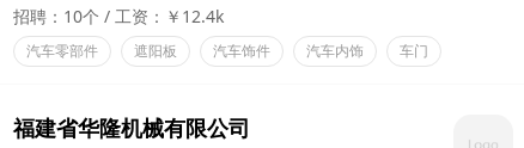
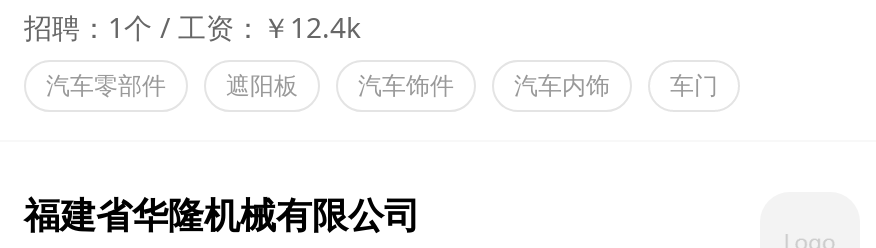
[13,5,224,27] 招聘：10个 工资：￥12.4k -> [24,8,360,46] 招聘：1个 工资：￥12.4k

